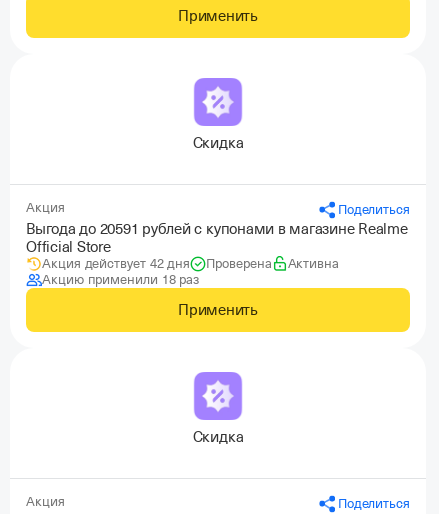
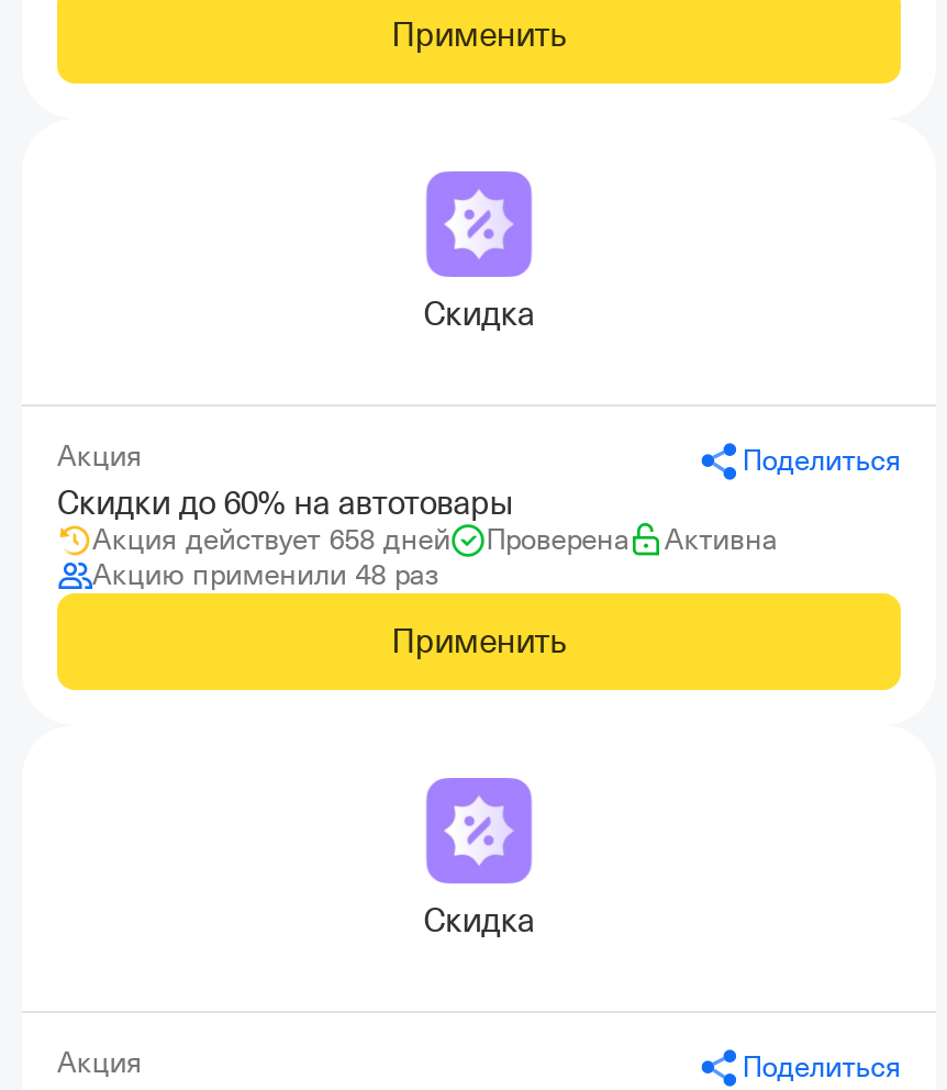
[26,221,408,271] Выгода до 20591 рублей с купонами в магазине Realme | Official Store | Акция действует 42 дня -> [57,486,513,556] Скидки до 60% на автотовары | Акция действует 658 дней
[42,272,199,287] Акцию применили 18 раз -> [92,558,438,591] Акцию применили 48 раз

